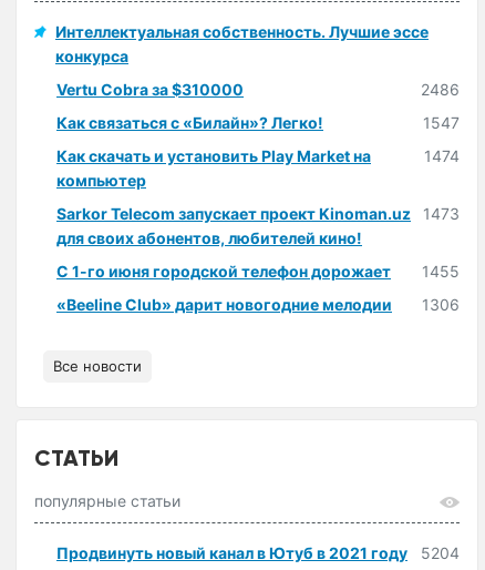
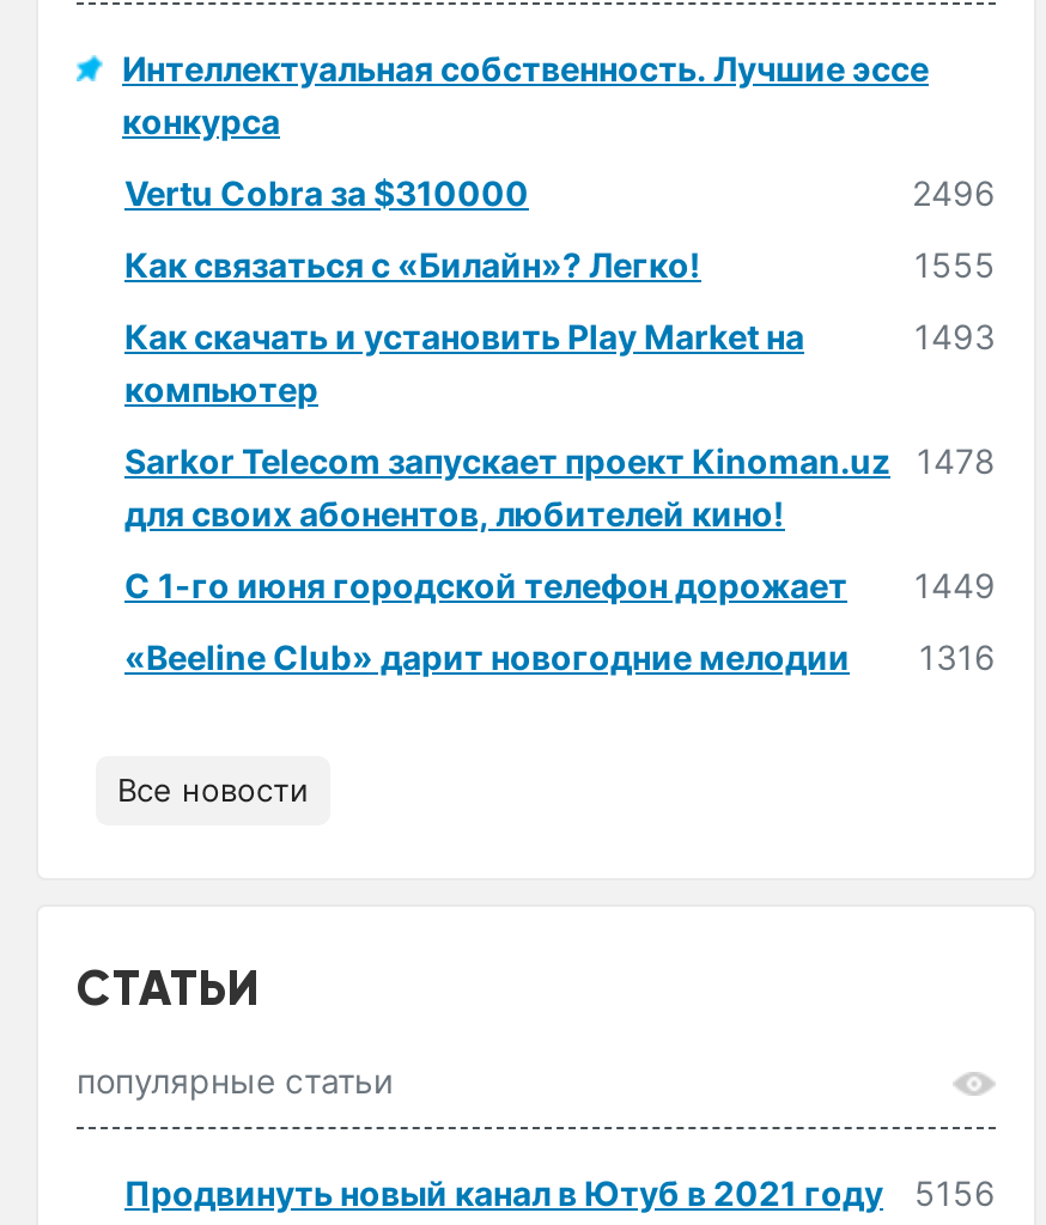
[421,80,460,99] 2486 -> [912,173,996,213] 2496
[423,113,460,132] 1547 -> [914,245,996,285] 1555
[424,147,460,165] 1474 -> [914,316,996,357] 1493
[56,204,460,223] Sarkor Telecom запускает проект Kinoman.uz 1473 -> [124,441,996,481] Sarkor Telecom запускает проект Kinoman.uz 1478
[56,262,460,281] С 1-го июня городской телефон дорожает 1455 -> [124,565,996,606] С 1-го июня городской телефон дорожает 1449
[56,295,460,314] «Beeline Club» дарит новогодние мелодии 1306 -> [124,637,996,678] «Beeline Club» дарит новогодние мелодии 1316
[56,544,460,562] Продвинуть новый канал в Ютуб в 2021 году 5204 -> [124,1173,996,1214] Продвинуть новый канал в Ютуб в 2021 году 5156

